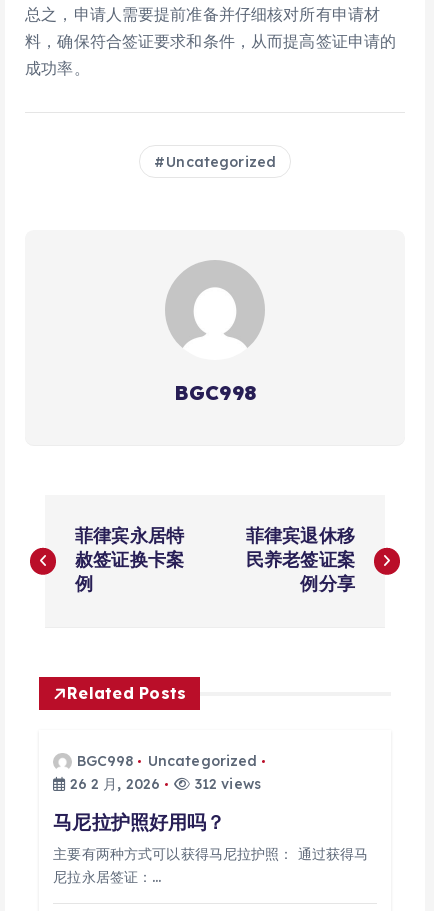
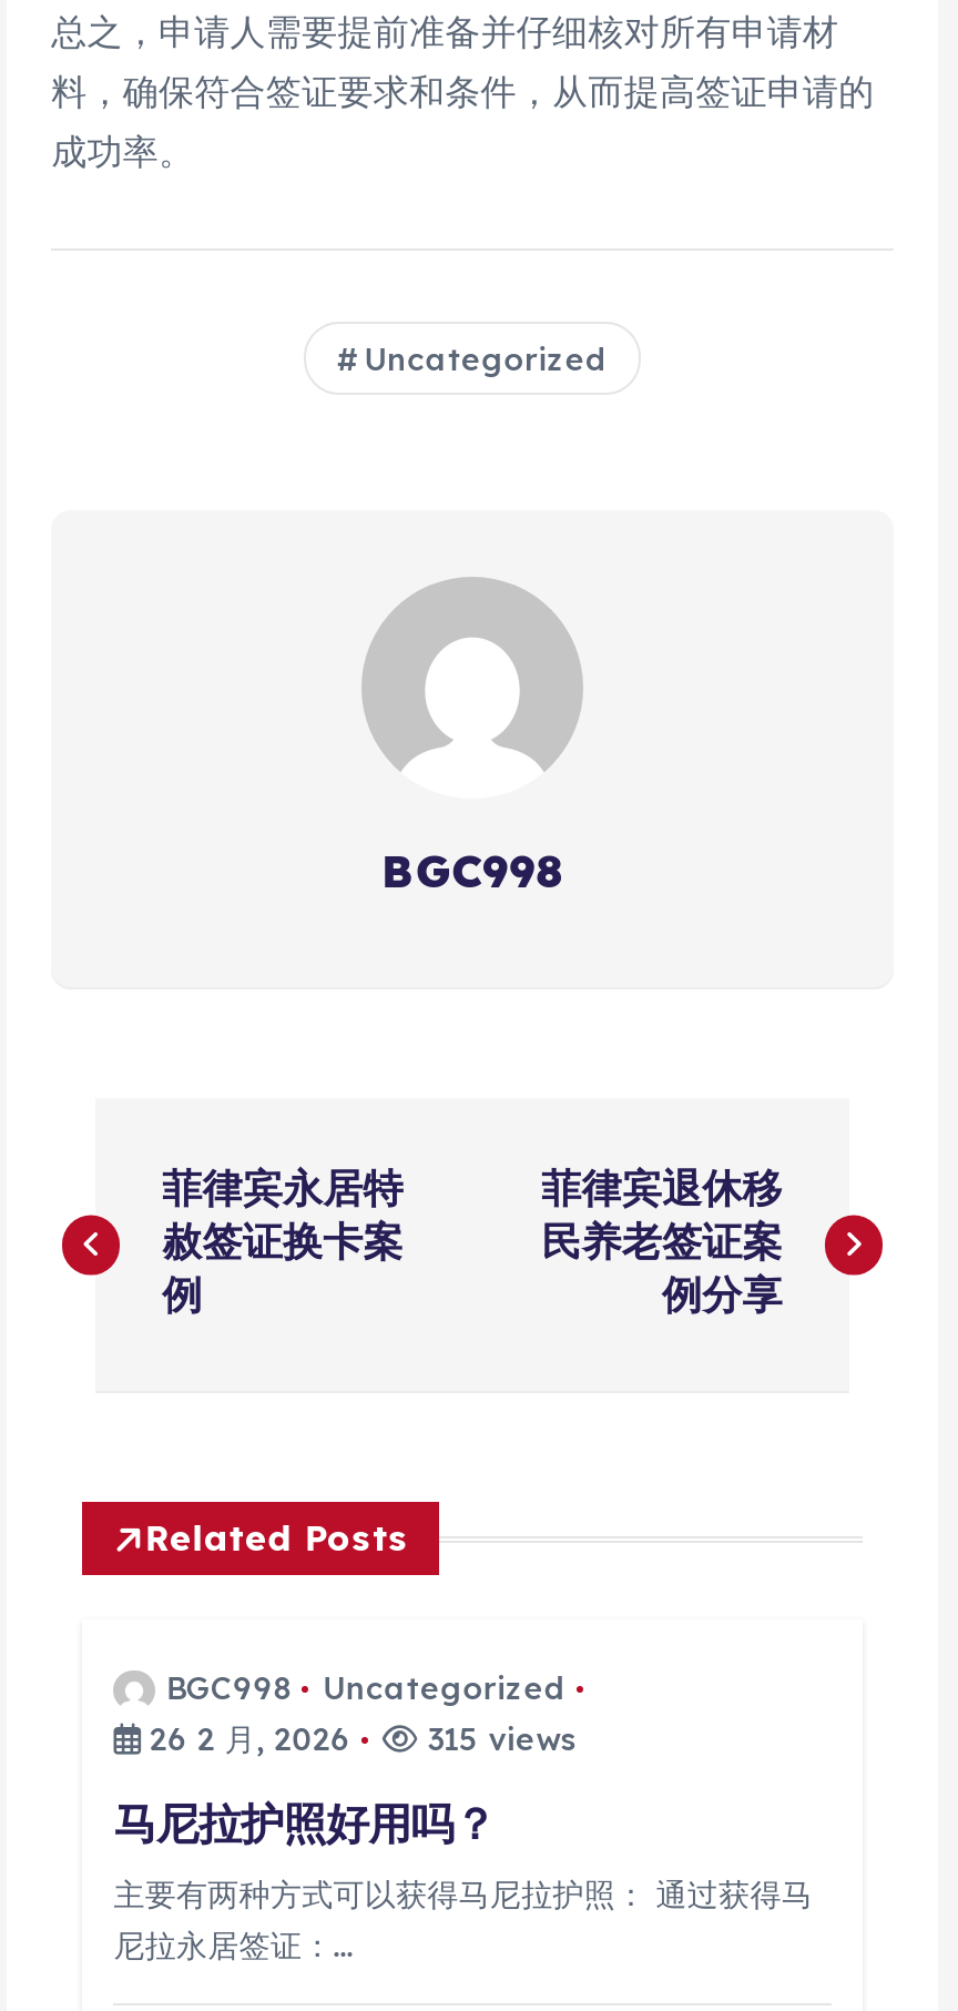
[191,775,261,793] 312 views -> [418,1719,577,1759] 315 views

